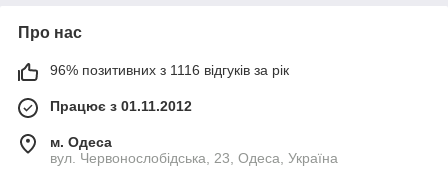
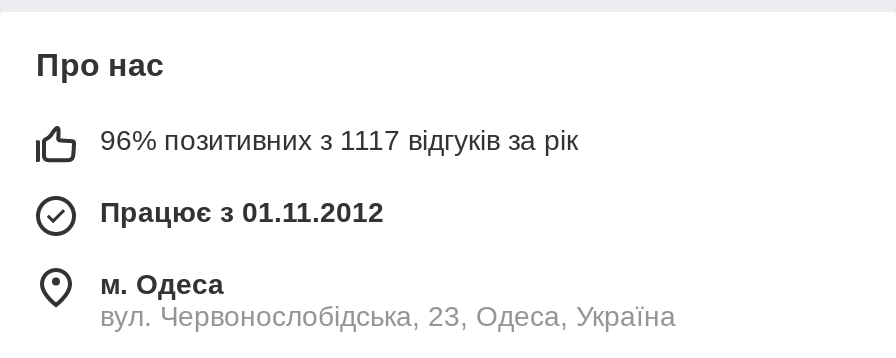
[50,62,289,78] 96% позитивних з 1116 відгуків за рік -> [100,124,578,156] 96% позитивних з 1117 відгуків за рік

